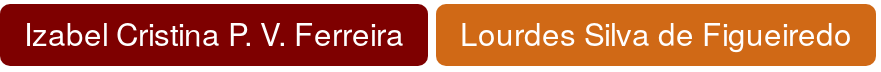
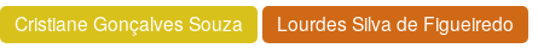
[24,9,404,53] Izabel Cristina P. V. Ferreira -> [15,9,243,36] Cristiane Gonçalves Souza

